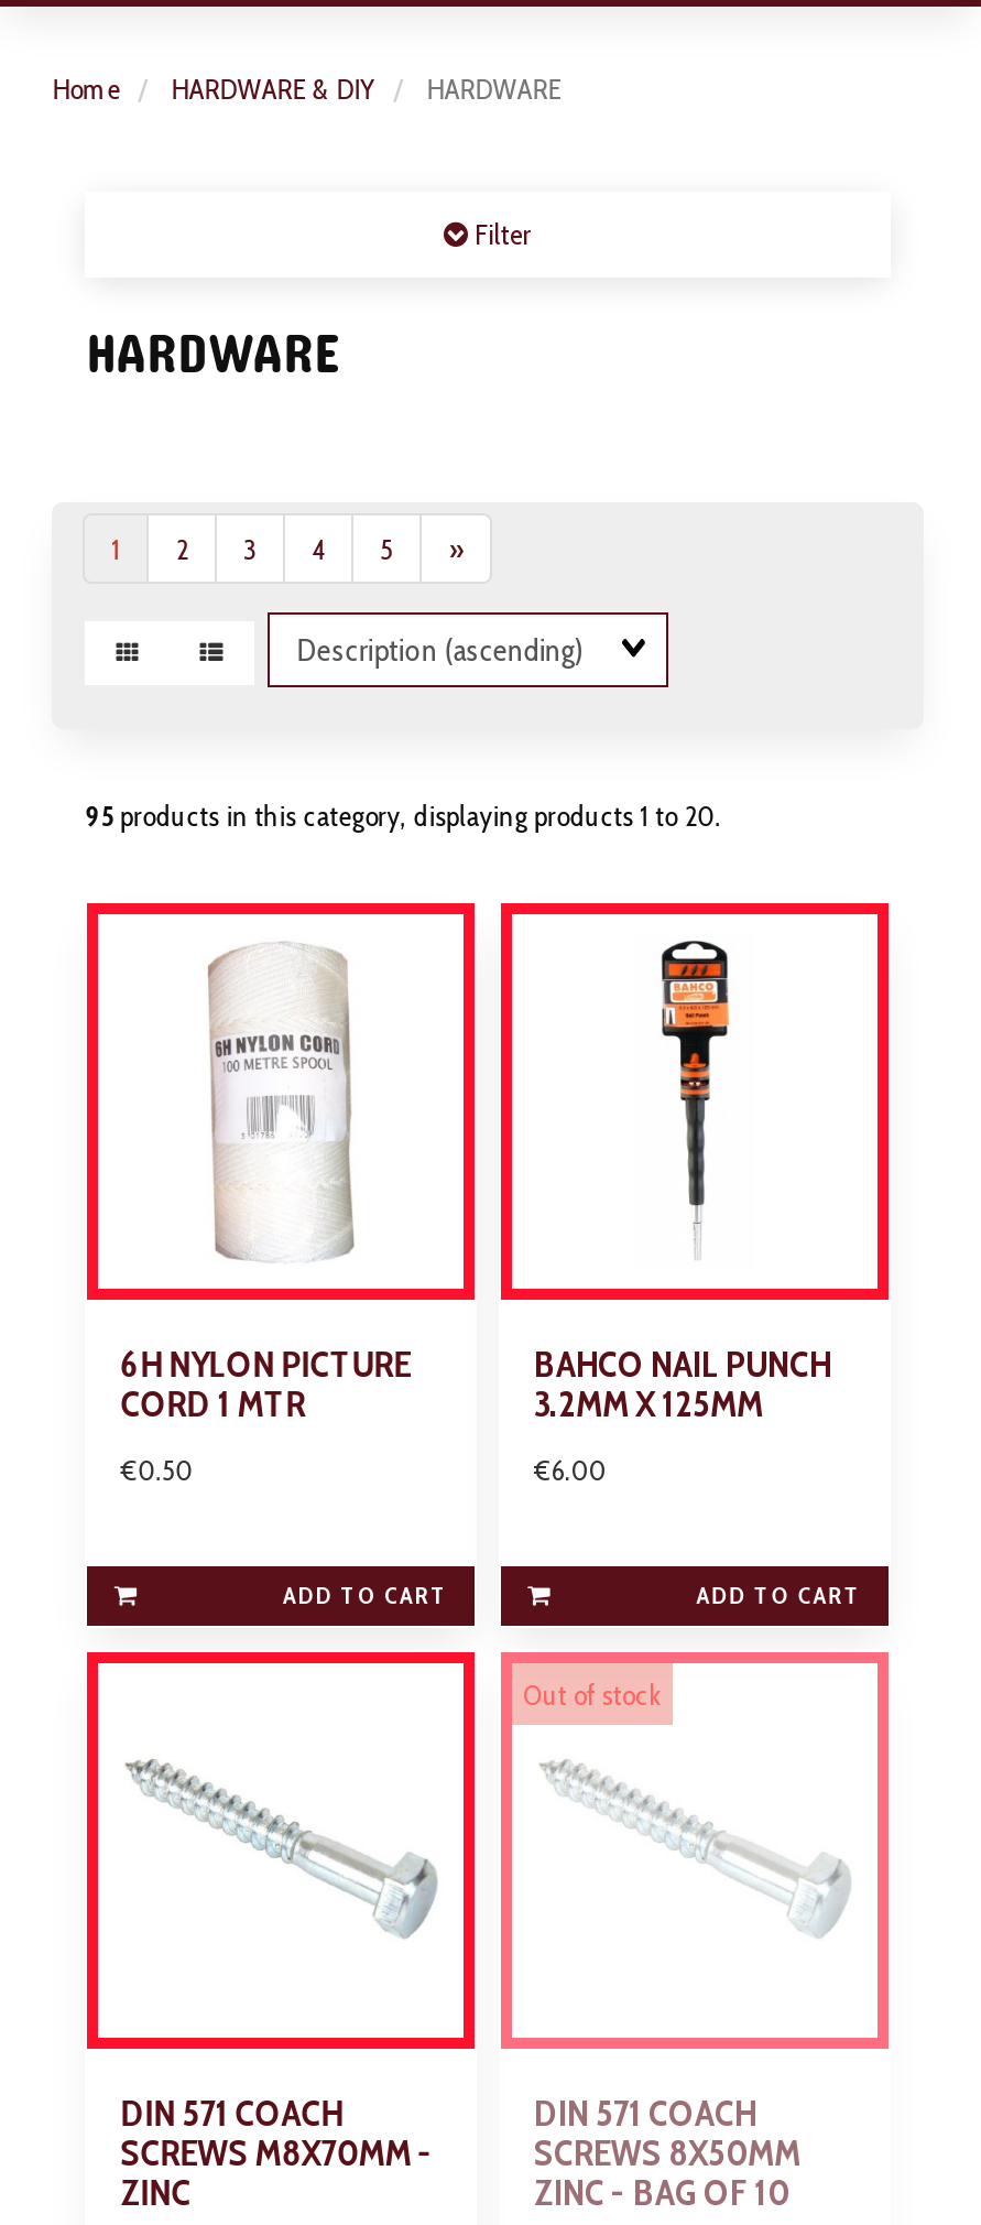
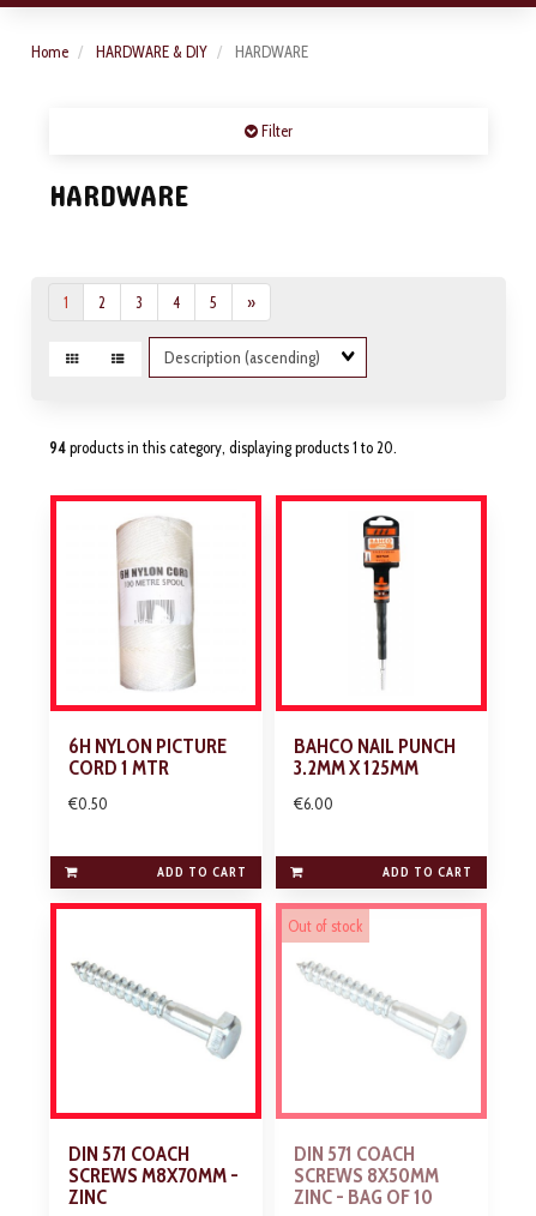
[85,797,722,833] 95 products in this category, displaying products 1 to 20. -> [49,438,397,457] 94 products in this category, displaying products 1 to 20.

